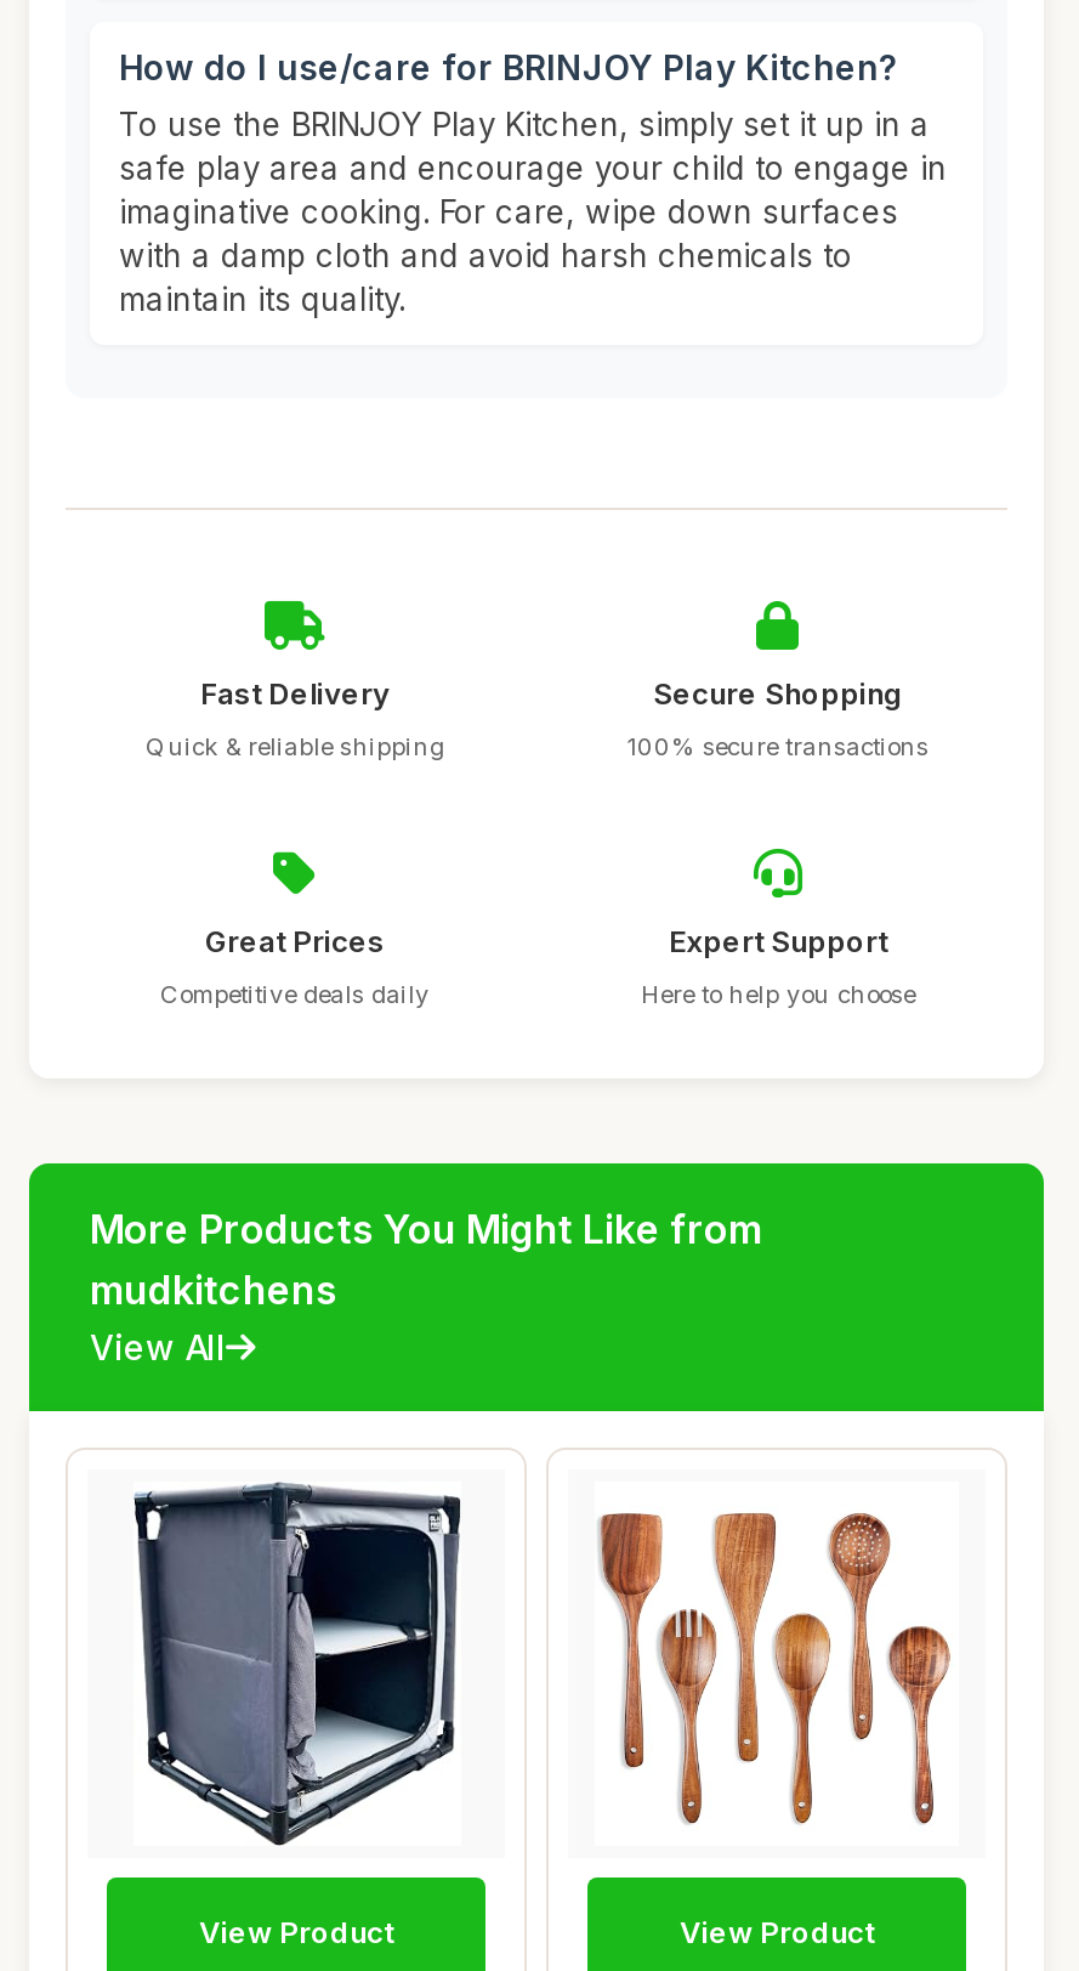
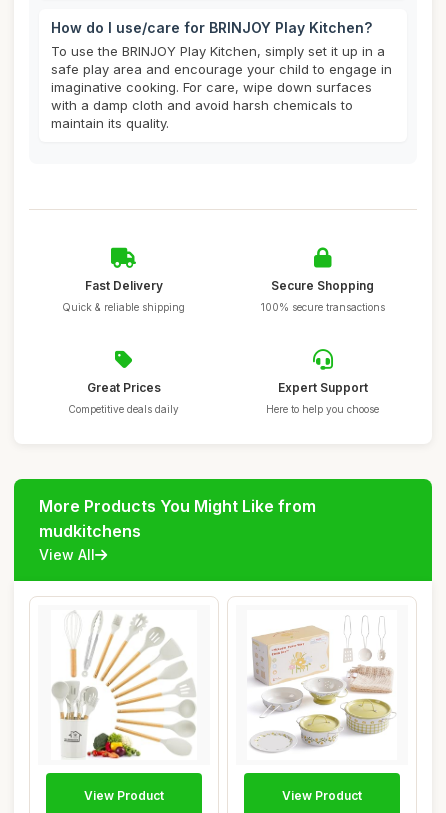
[124,1482,468,1848] [image] -> [52,611,196,760] [image]
[597,1511,952,1826] [image] -> [249,623,393,753] [image]

